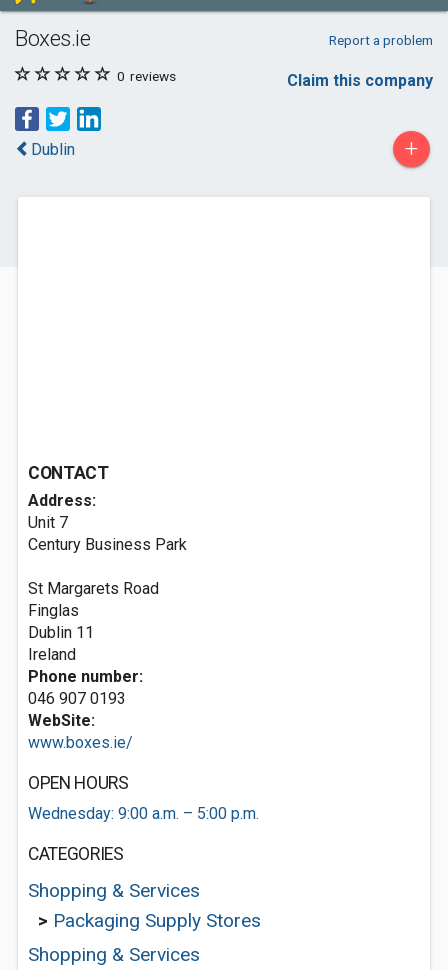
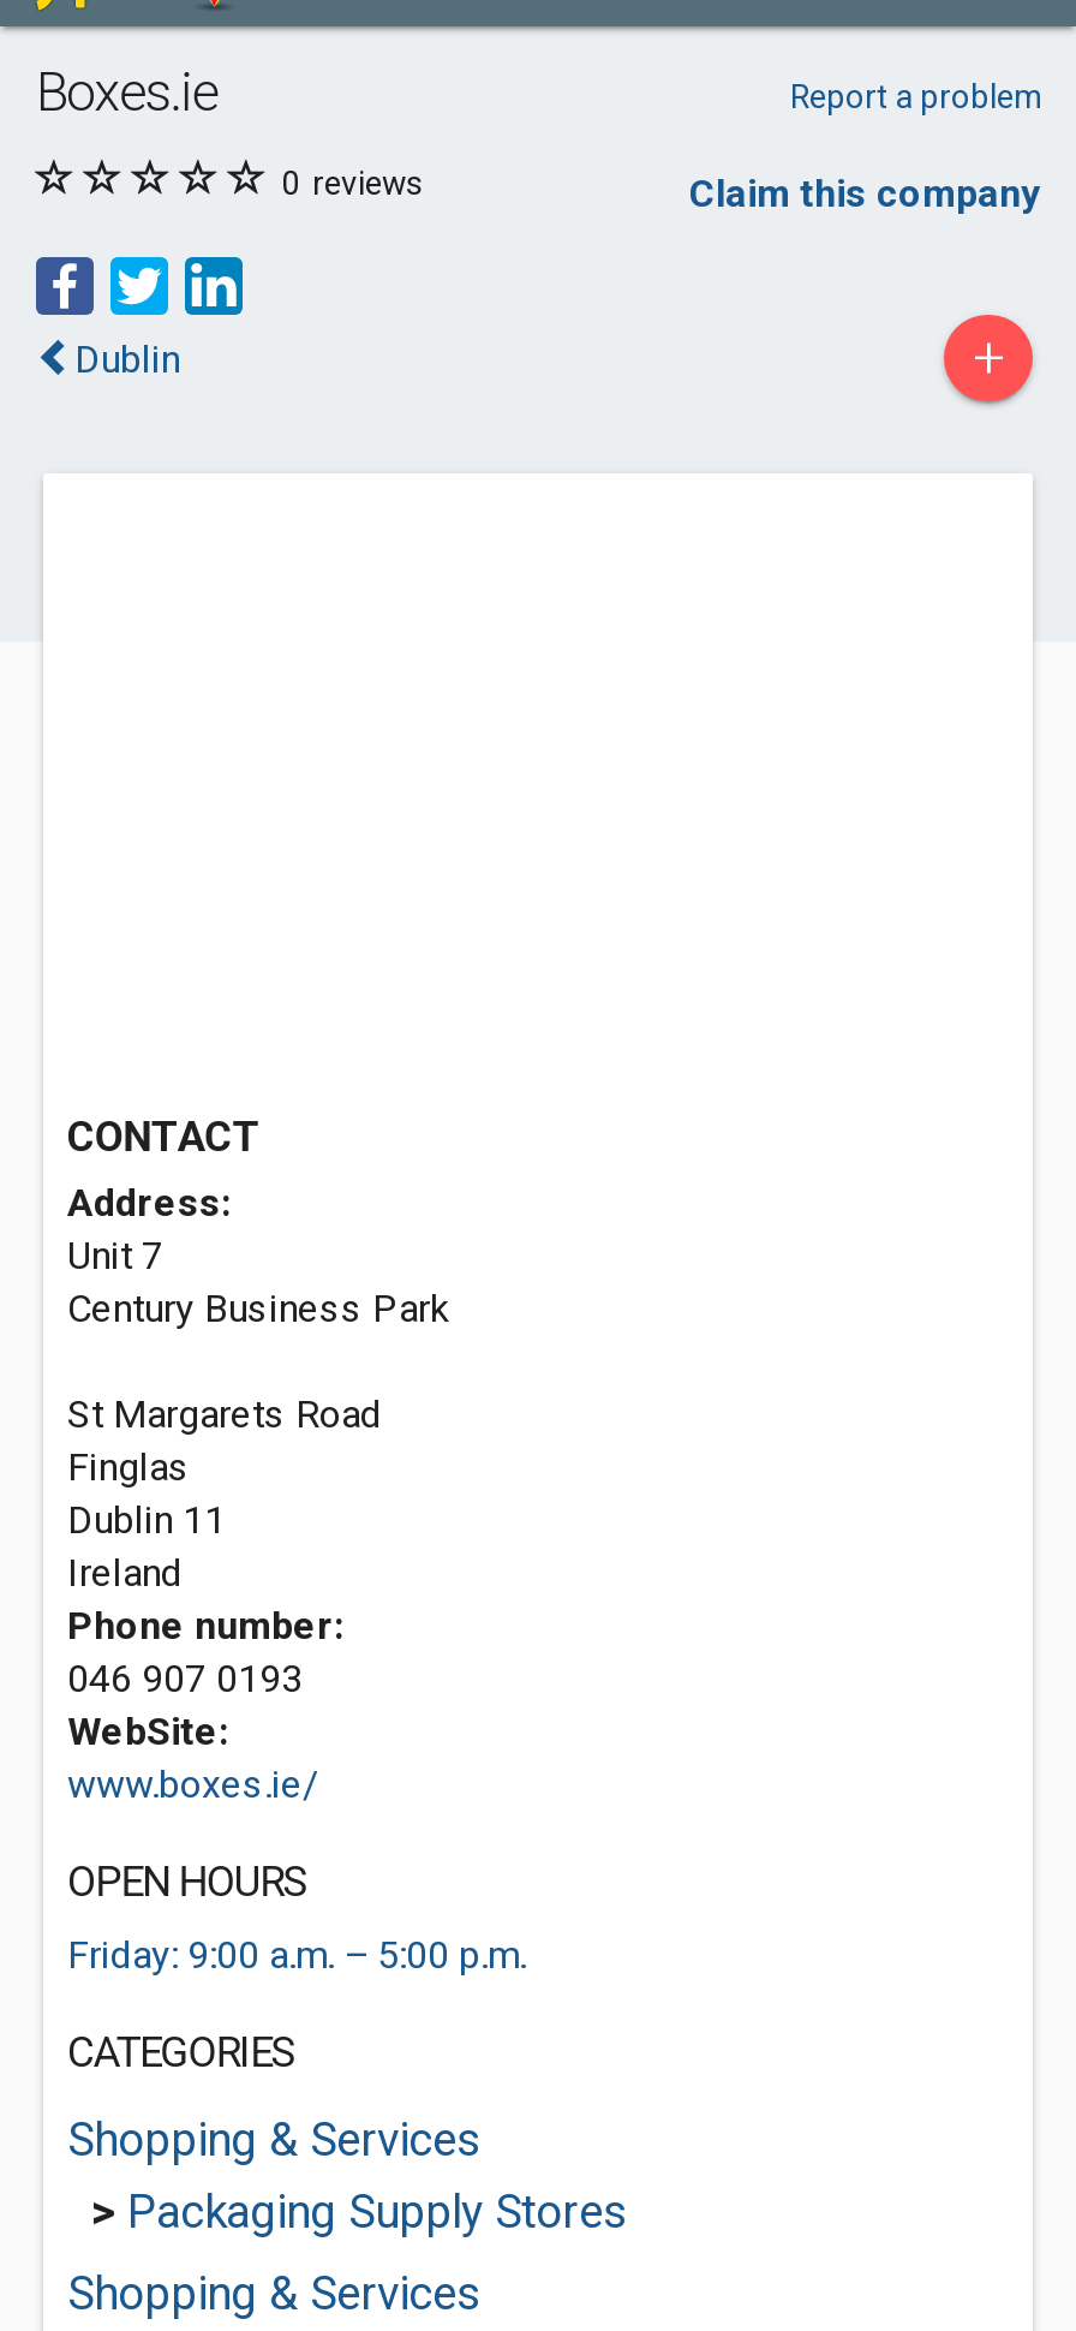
[28,804,259,823] Wednesday: 9:00 a.m. – 5:00 p.m. -> [67,1932,526,1978] Friday: 9:00 a.m. – 5:00 p.m.

